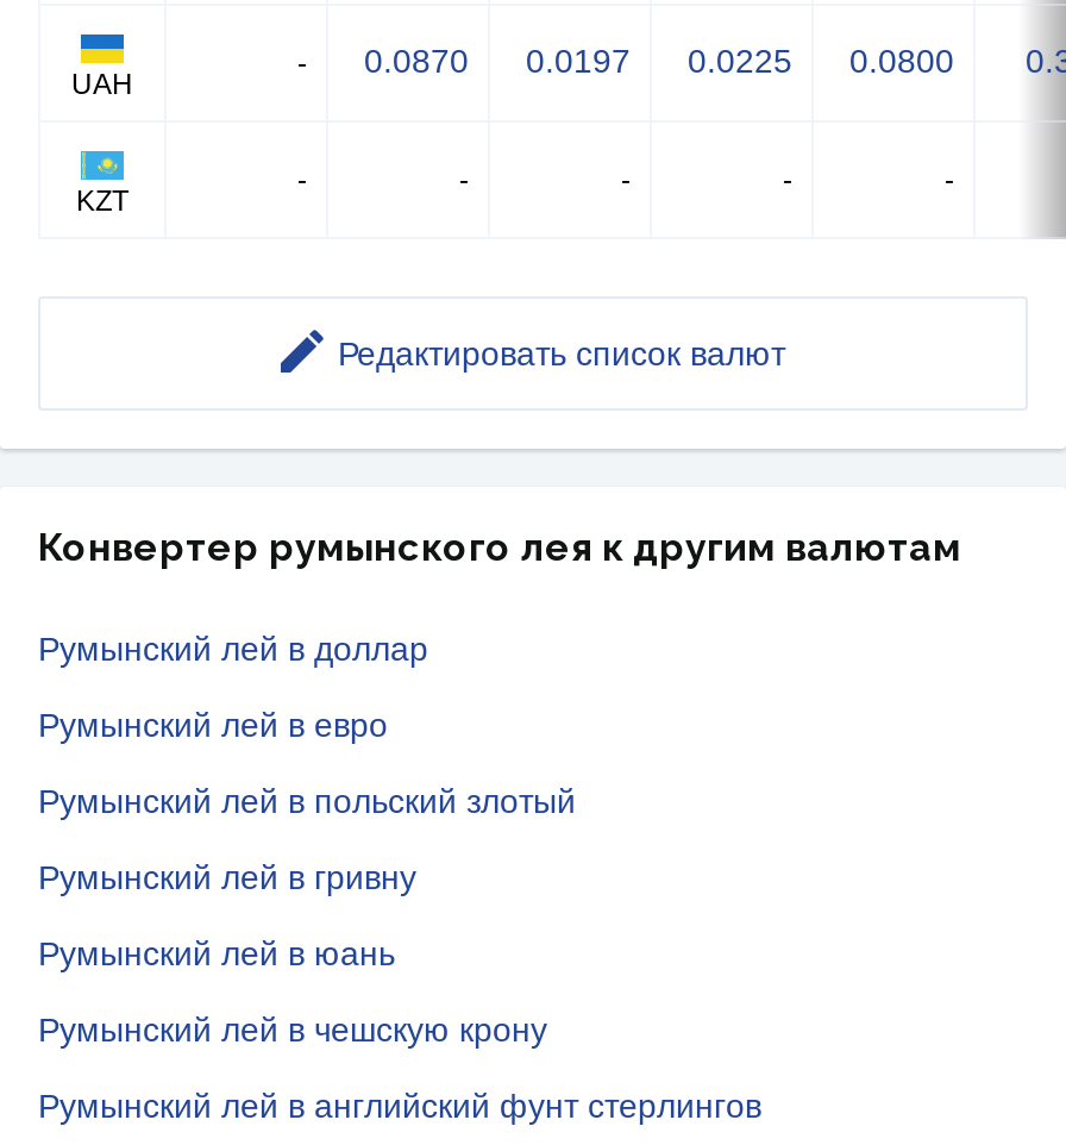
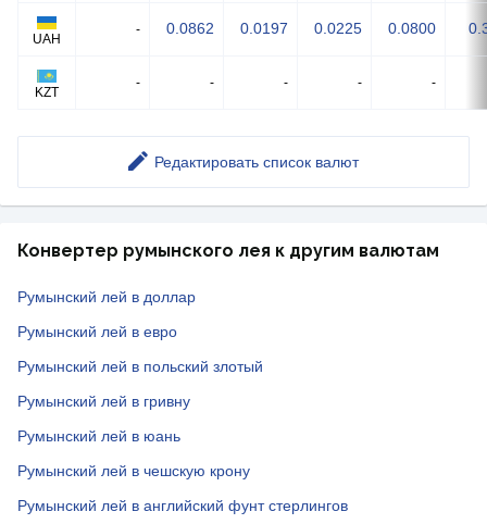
[364,42,469,80] 0.0870 -> [166,20,214,37] 0.0862

